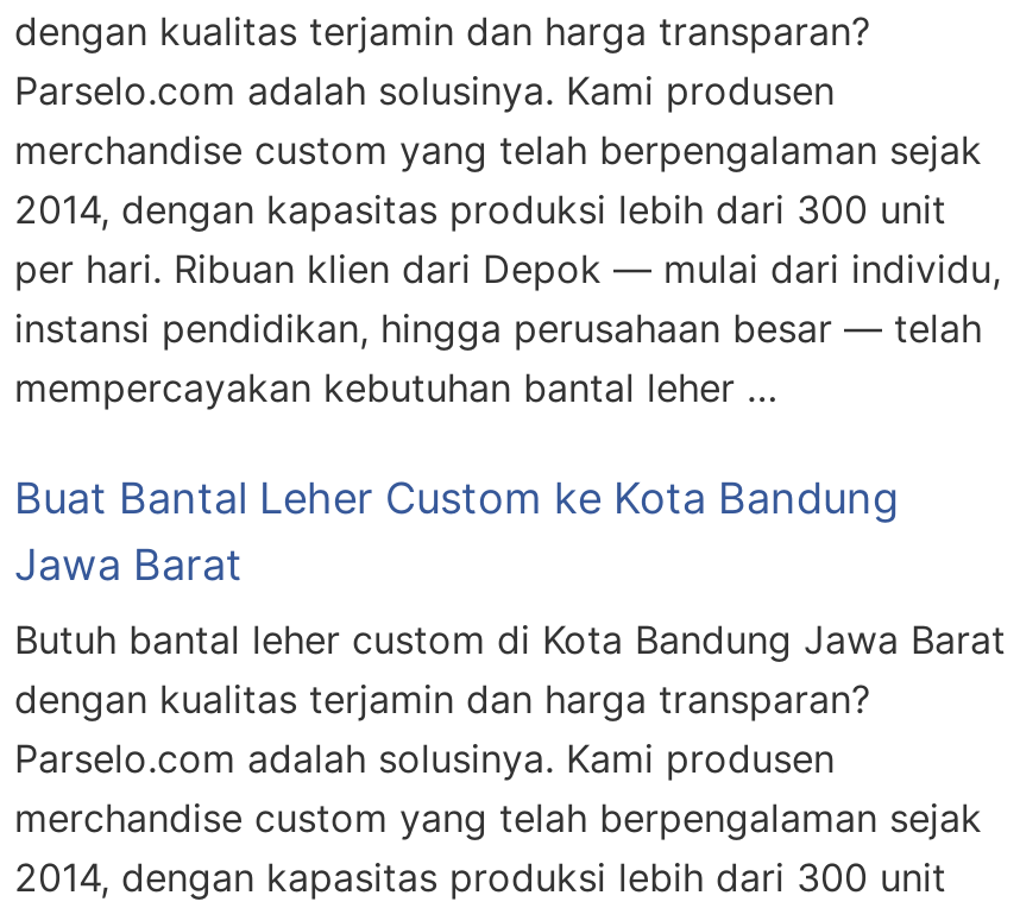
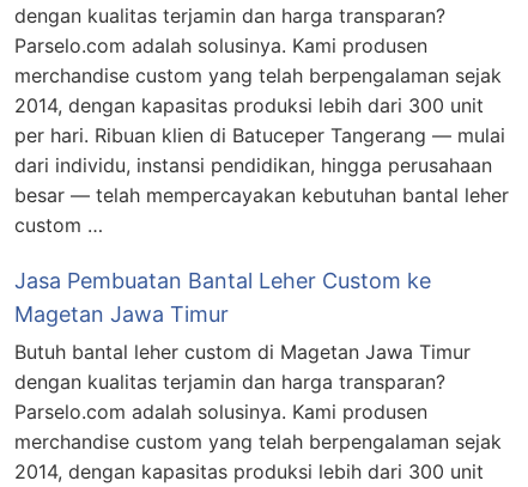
[14,246,1001,412] per hari. Ribuan klien dari Depok — mulai dari individu, | instansi pendidikan, hingga perusahaan besar — telah | mempercayakan kebutuhan bantal leher … -> [14,124,509,237] per hari. Ribuan klien di Batuceper Tangerang — mulai | dari individu, instansi pendidikan, hingga perusahaan | besar — telah mempercayakan kebutuhan bantal leher | custom …
[14,474,899,590] Buat Bantal Leher Custom ke Kota Bandung | Jawa Barat -> [14,268,431,327] Jasa Pembuatan Bantal Leher Custom ke | Magetan Jawa Timur
[14,616,1006,664] Butuh bantal leher custom di Kota Bandung Jawa Barat -> [14,340,471,364] Butuh bantal leher custom di Magetan Jawa Timur

